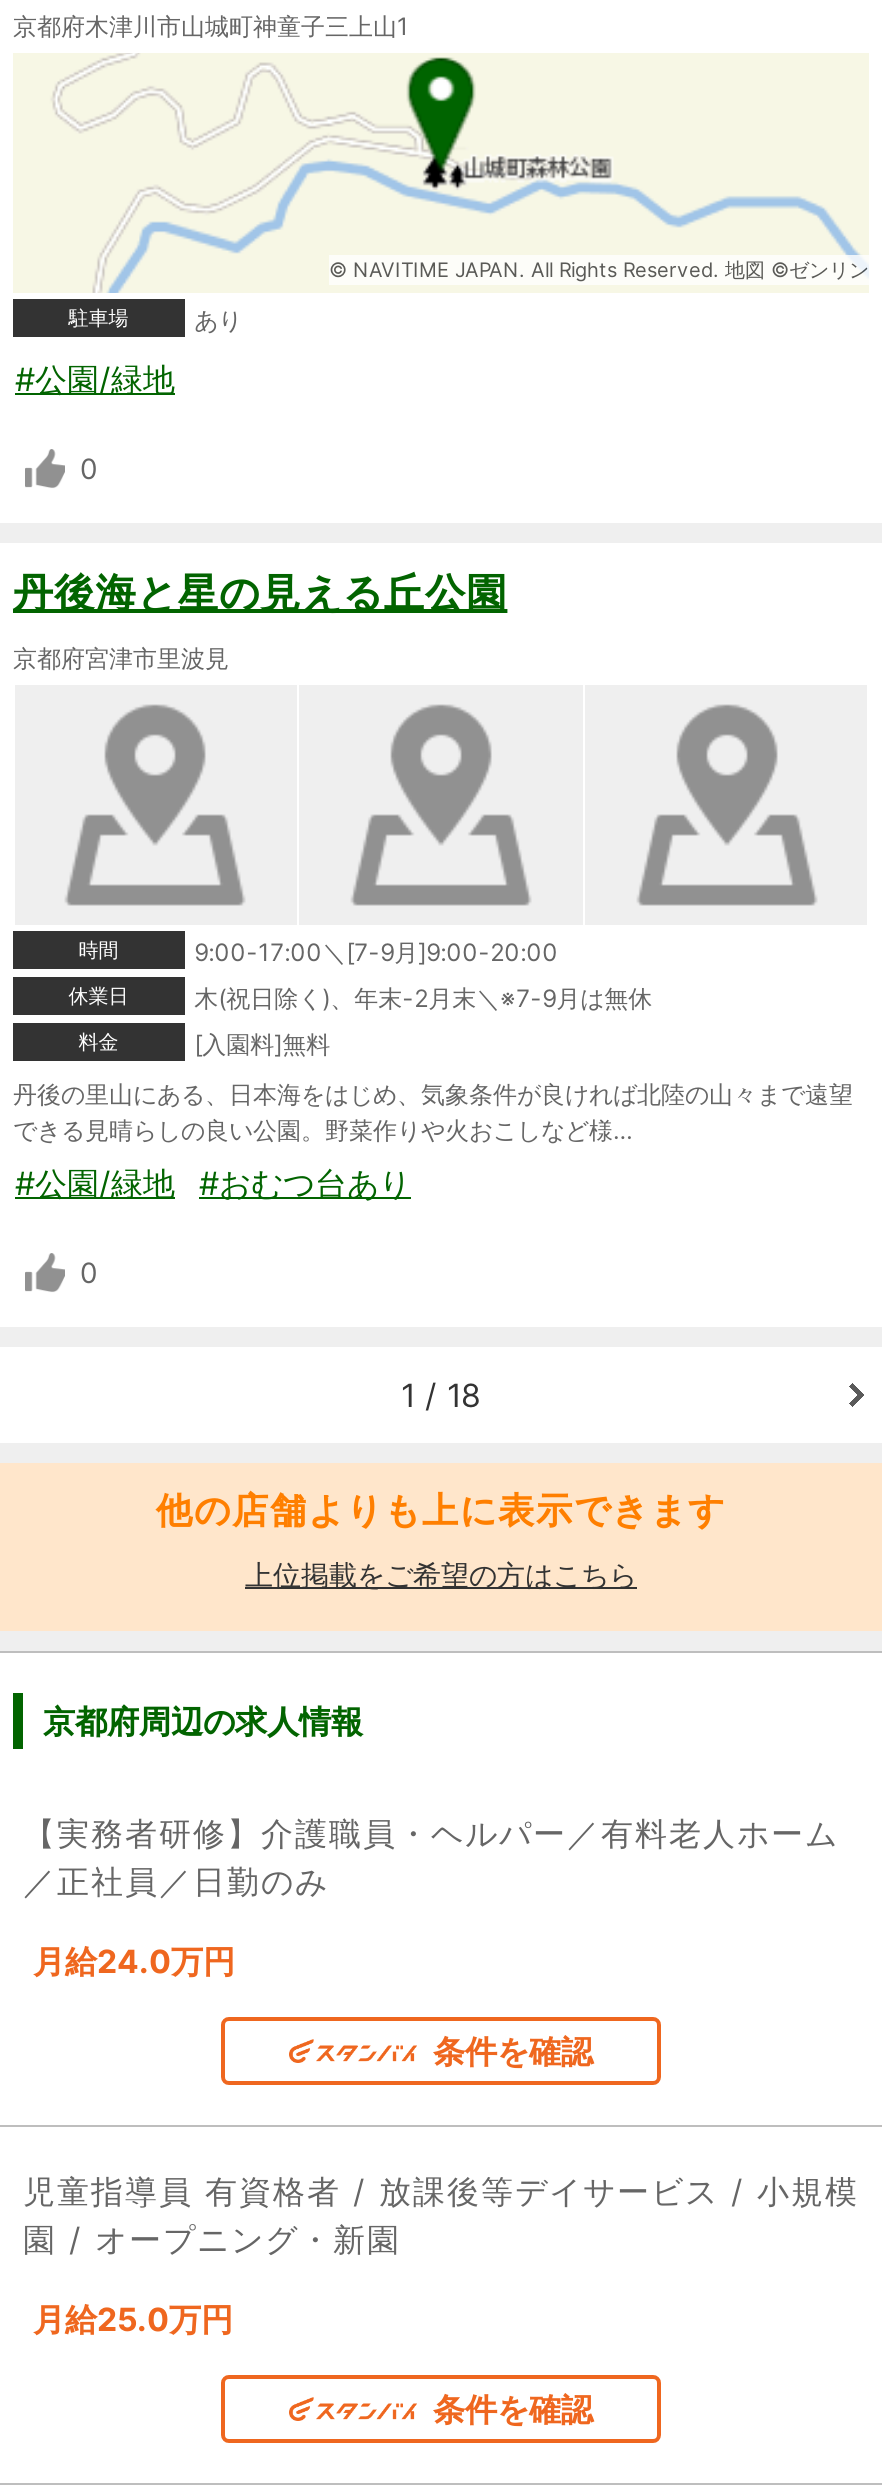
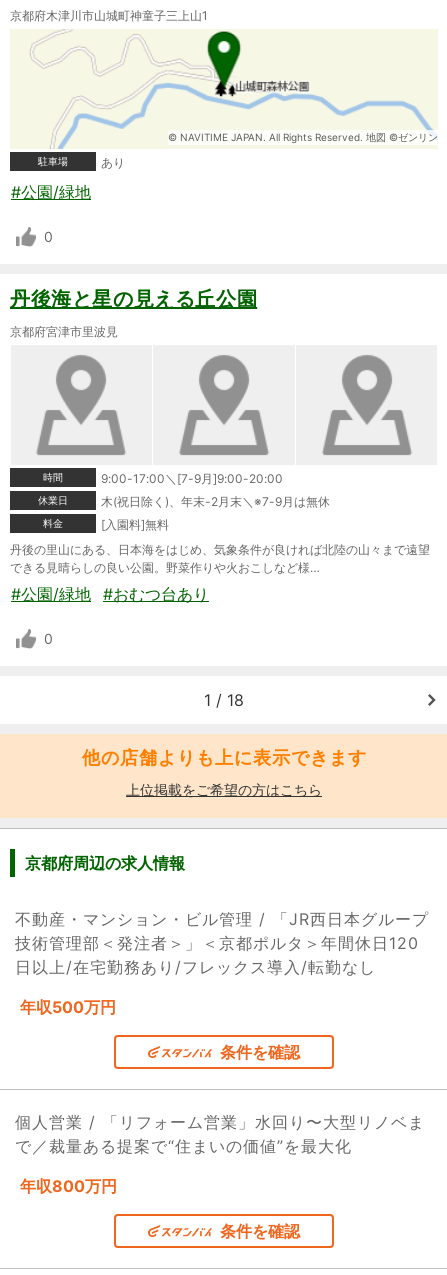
[23,1813,839,1901] 【実務者研修】介護職員・ヘルパー／有料老人ホーム | ／正社員／日勤のみ -> [15,909,429,977] 不動産・マンション・ビル管理 / 「JR西日本グループ | 技術管理部＜発注者＞」＜京都ポルタ＞年間休日120 | 日以上/在宅勤務あり/フレックス導入/転勤なし
[33,1941,235,1981] 月給24.0万円 -> [20,997,116,1017] 年収500万円
[23,2171,859,2259] 児童指導員 有資格者 / 放課後等デイサービス / 小規模 | 園 / オープニング・新園 -> [15,1112,425,1156] 個人営業 / 「リフォーム営業」水回り〜大型リノベま | で／裁量ある提案で“住まいの価値”を最大化
[33,2299,233,2339] 月給25.0万円 -> [20,1176,117,1196] 年収800万円

